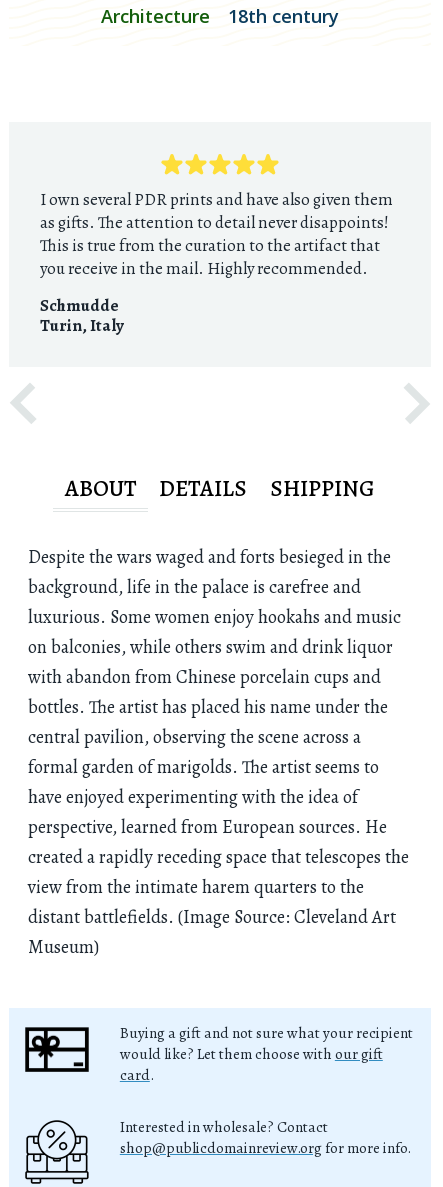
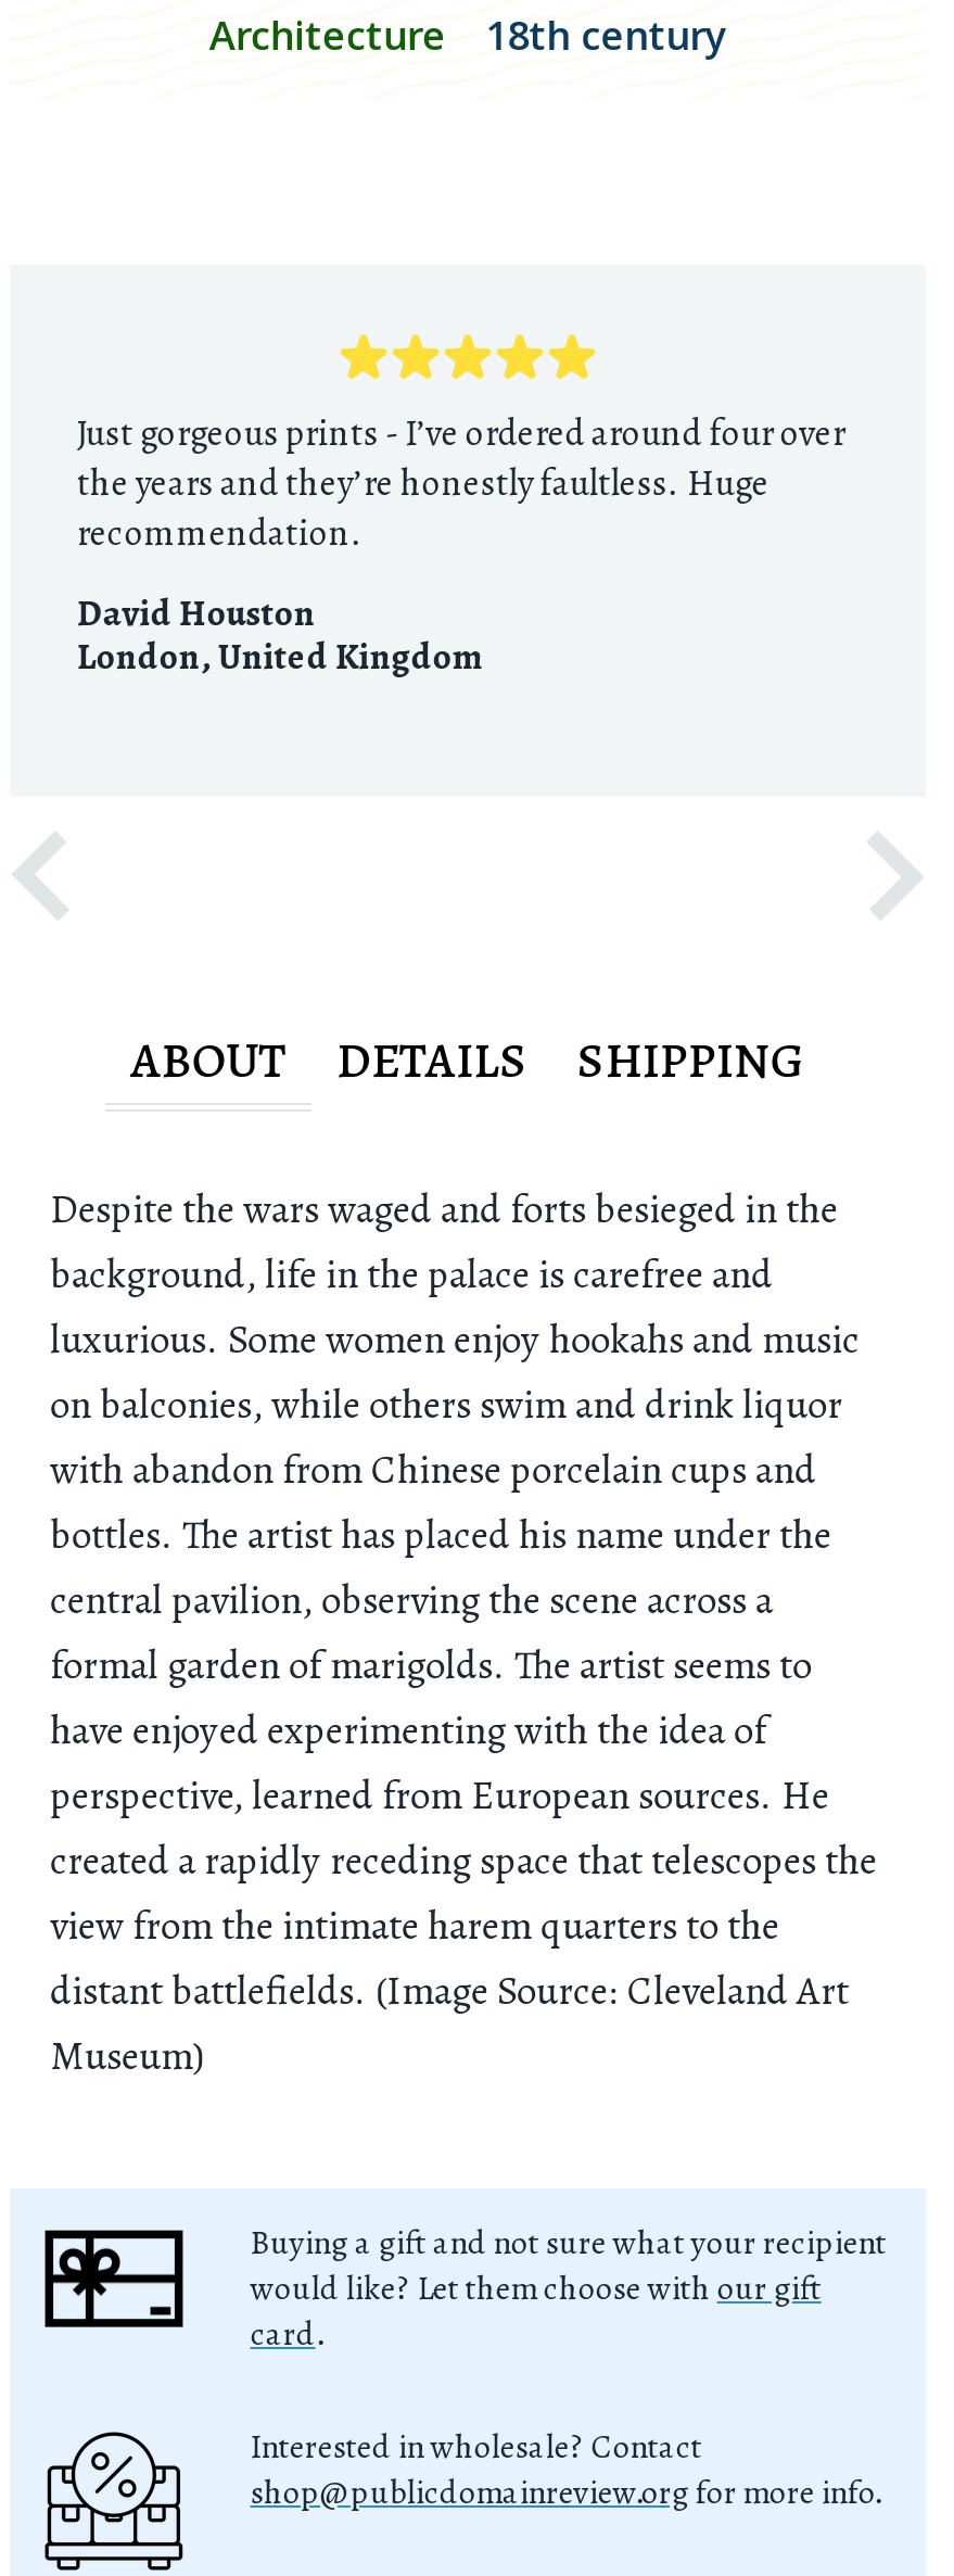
[40,188,393,280] I own several PDR prints and have also given them | as gifts. The attention to detail never disappoints! | This is true from the curation to the artifact that | you receive in the mail. Highly recommended. -> [77,408,845,557] Just gorgeous prints - I’ve ordered around four over | the years and they’re honestly faultless. Huge | recommendation.
[40,294,124,337] Schmudde | Turin, Italy -> [77,589,485,683] David Houston | London, United Kingdom

